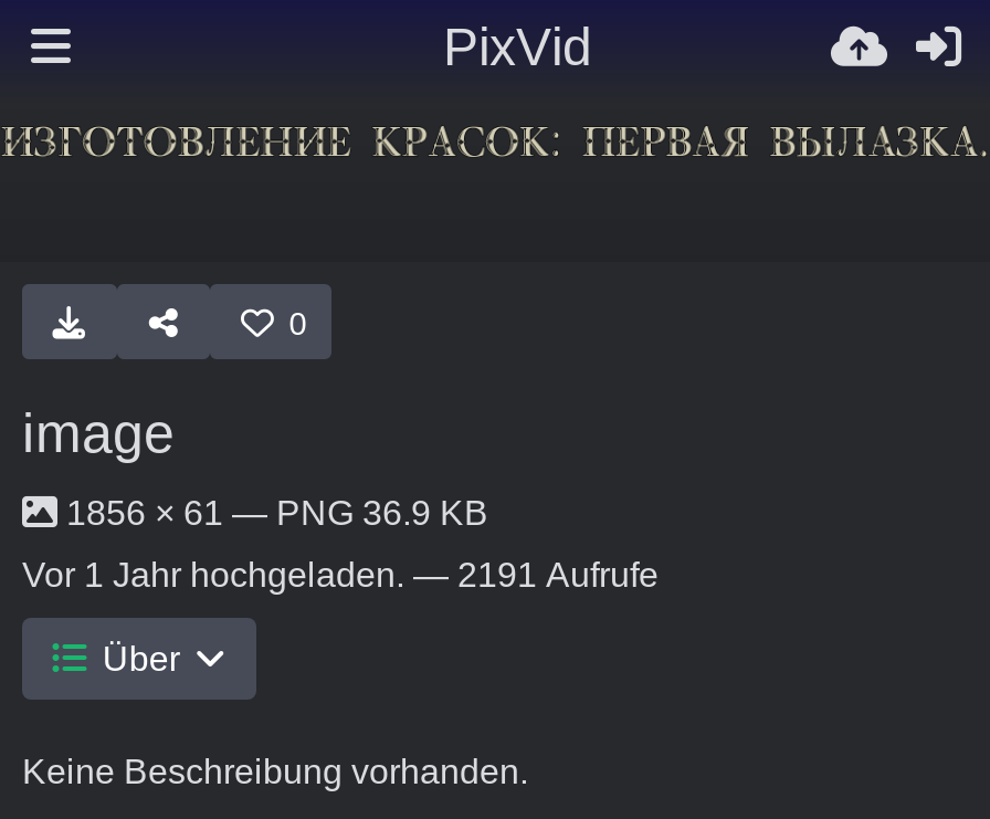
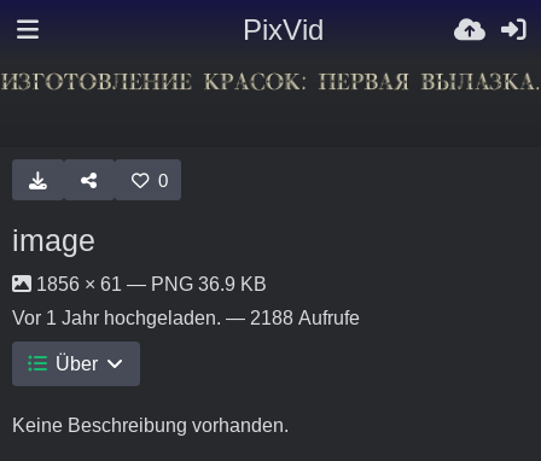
[22,556,659,594] Vor 1 Jahr hochgeladen. — 2191 Aufrufe -> [12,308,360,328] Vor 1 Jahr hochgeladen. — 2188 Aufrufe

